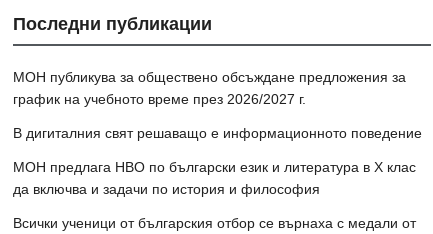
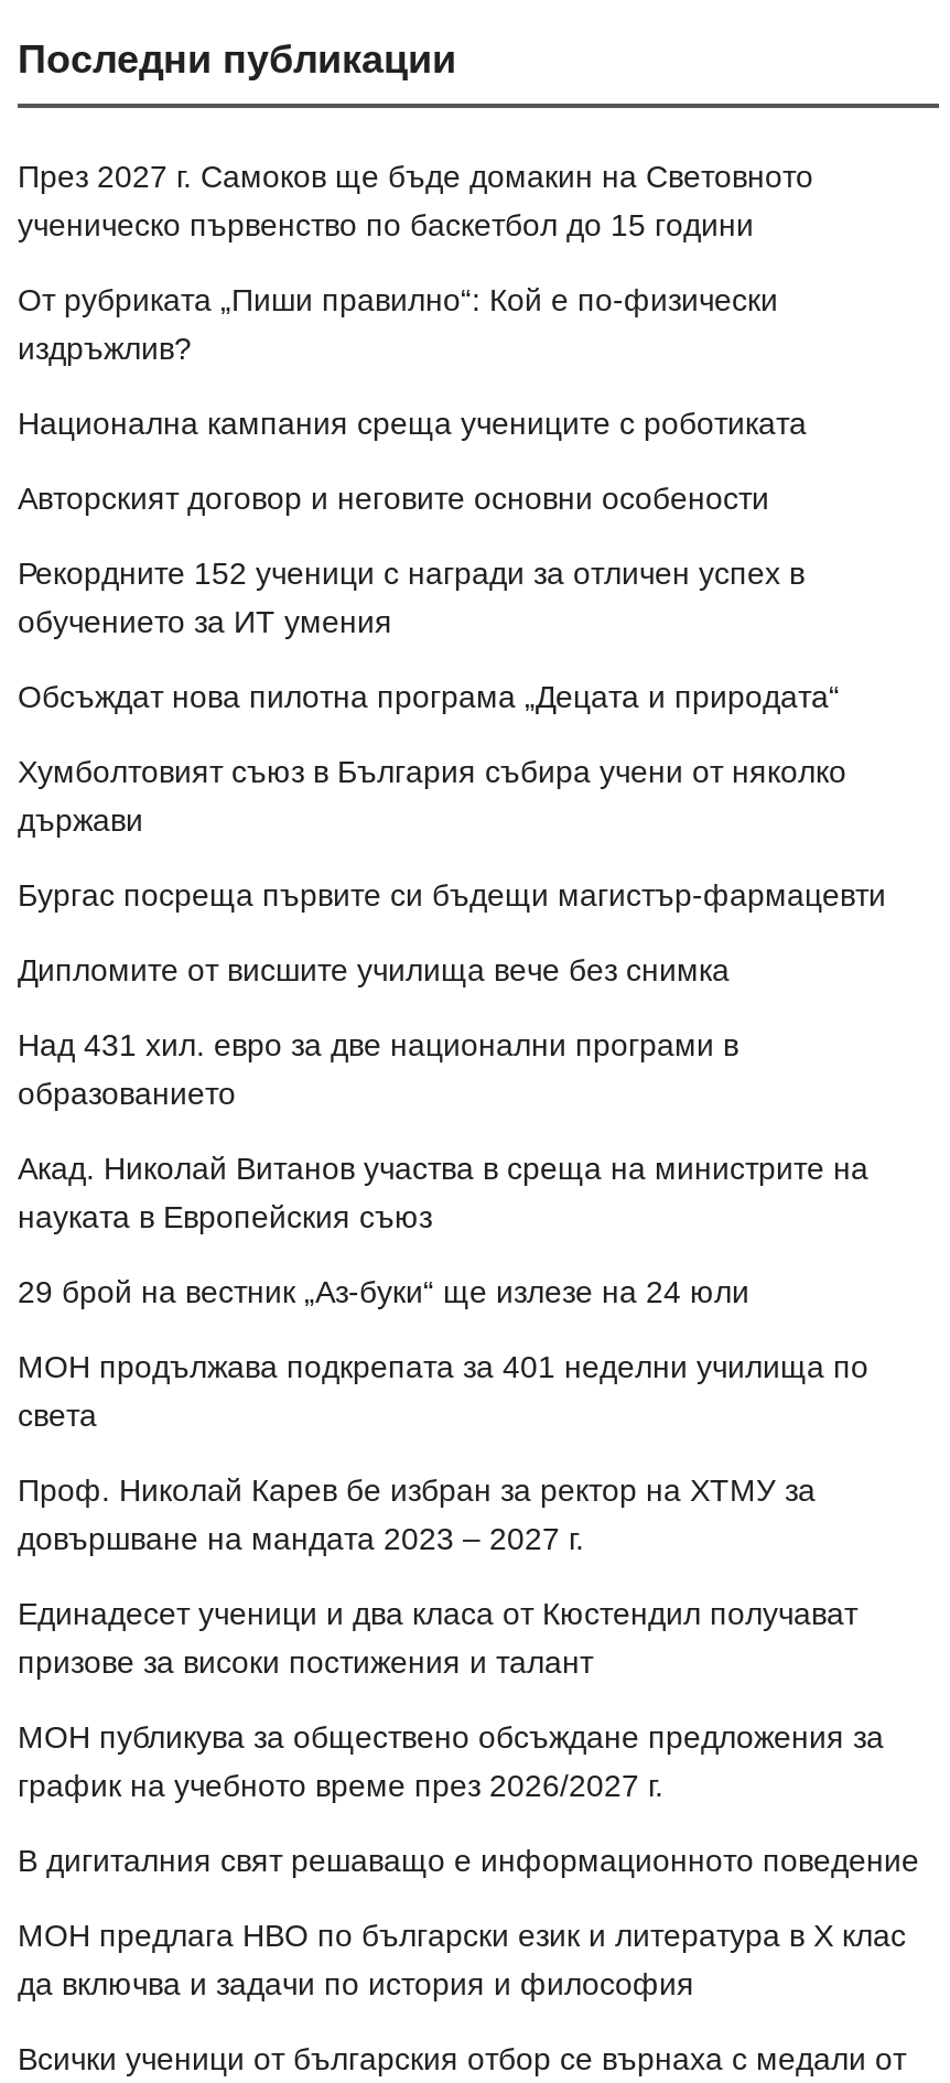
none -> [18,158,886,1679] През 2027 г. Самоков ще бъде домакин на Световното | ученическо първенство по баскетбол до 15 години | От рубриката „Пиши правилно“: Кой е по-физически | издръжлив? | Национална кампания среща учениците с роботиката | Авторският договор и неговите основни особености | Рекордните 152 ученици с награди за отличен успех в | обучението за ИТ умения | Обсъждат нова пилотна програма „Децата и природата“ | Хумболтовият съюз в България събира учени от няколко | държави | Бургас посреща първите си бъдещи магистър-фармацевти | Дипломите от висшите училища вече без снимка | Над 431 хил. евро за две национални програми в | образованието | Акад. Николай Витанов участва в среща на министрите на | науката в Европейския съюз | 29 брой на вестник „Аз-буки“ ще излезе на 24 юли | МОН продължава подкрепата за 401 неделни училища по | света | Проф. Николай Карев бе избран за ректор на ХТМУ за | довършване на мандата 2023 – 2027 г. | Единадесет ученици и два класа от Кюстендил получават | призове за високи постижения и талант

